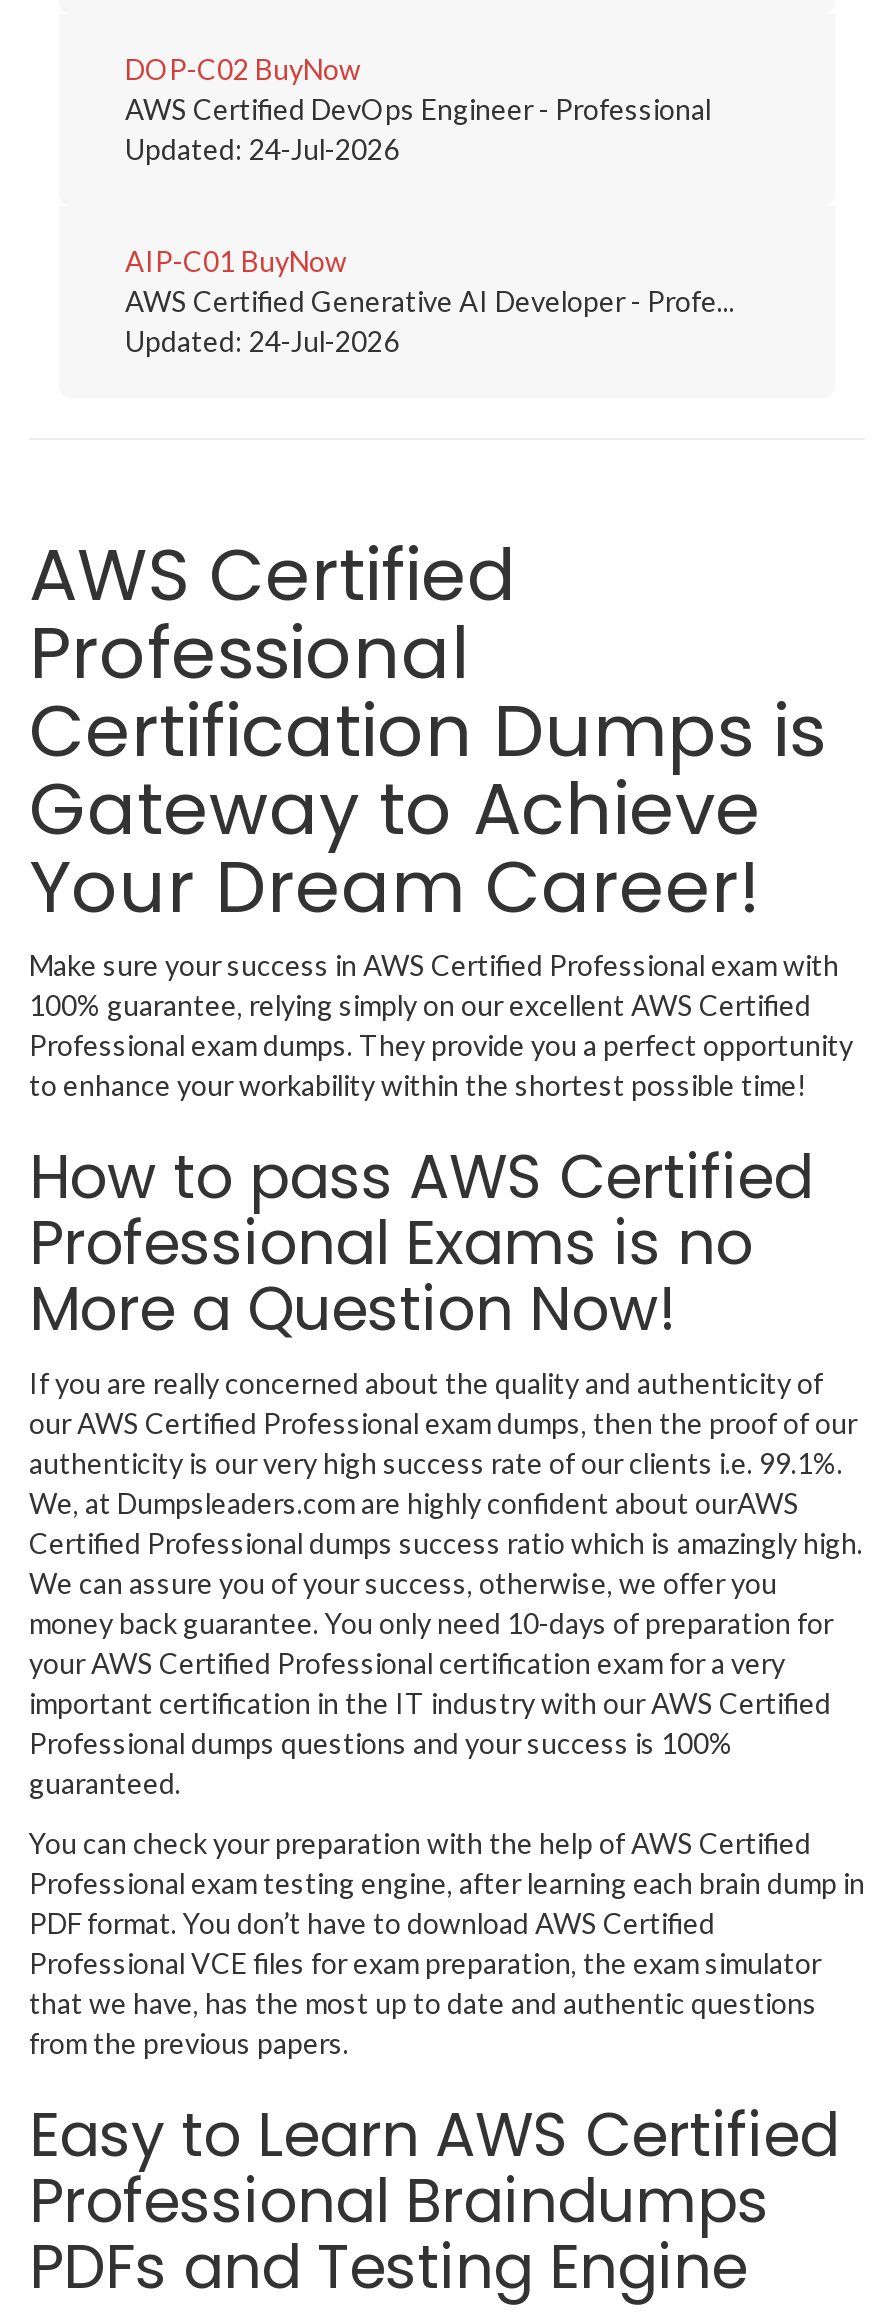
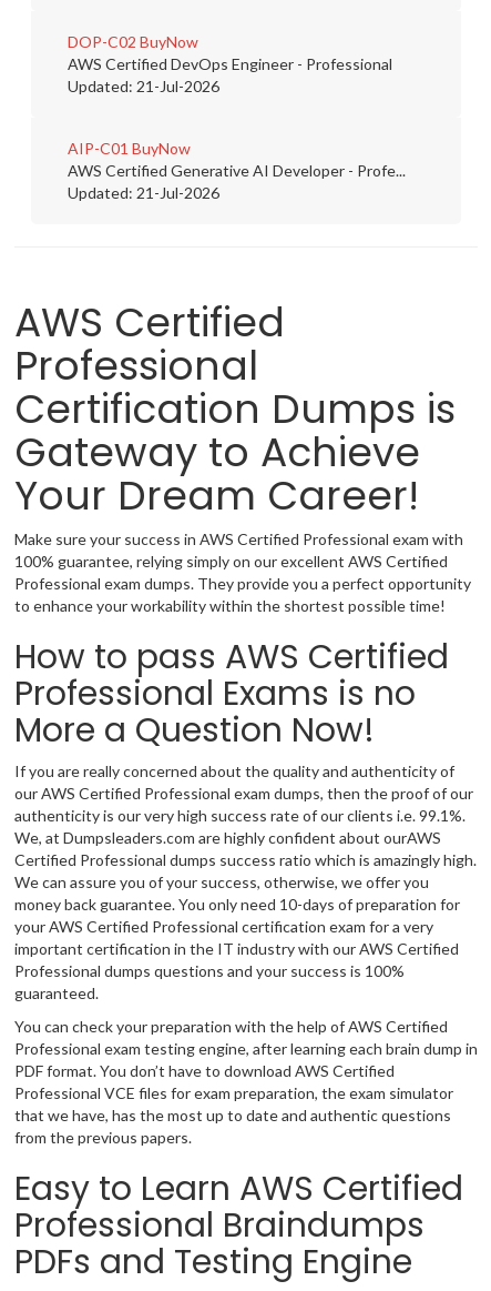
[125,132,399,166] Updated: 24-Jul-2026 -> [68,77,219,95] Updated: 21-Jul-2026
[125,324,399,358] Updated: 24-Jul-2026 -> [68,183,219,202] Updated: 21-Jul-2026

